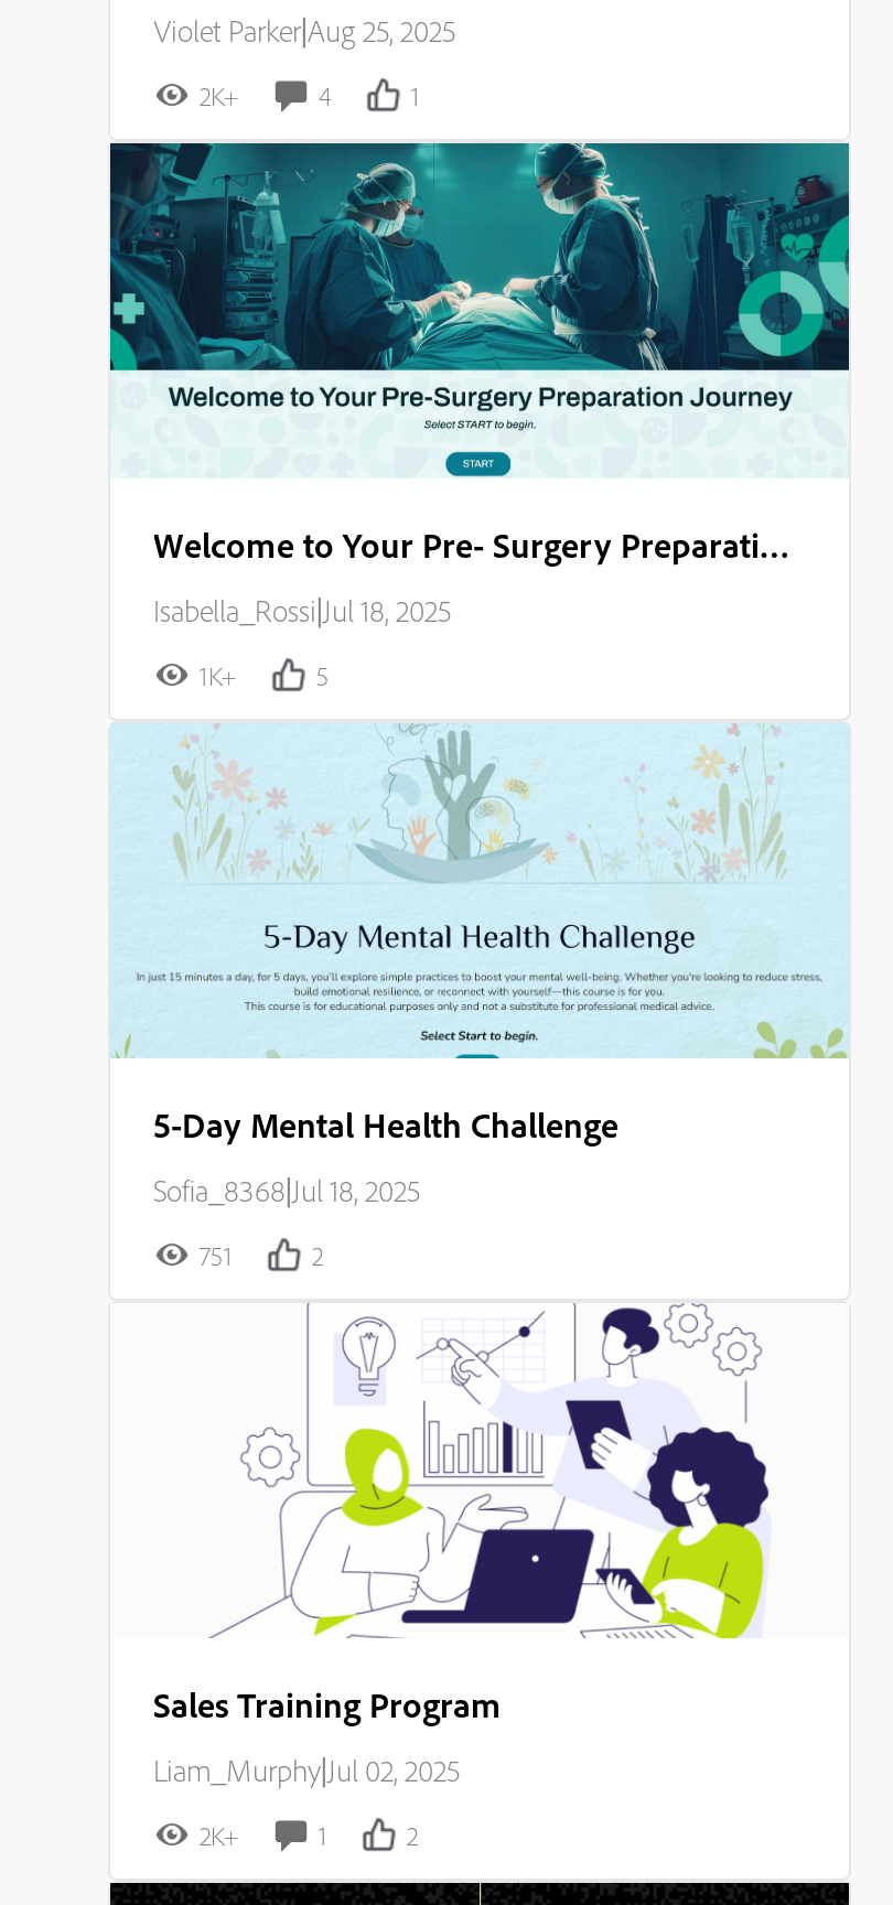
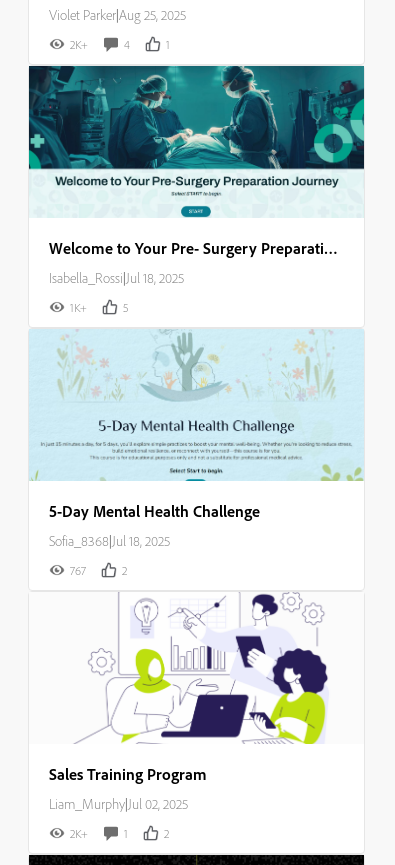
[200,1239,233,1272] 751 -> [69,563,85,578] 767

